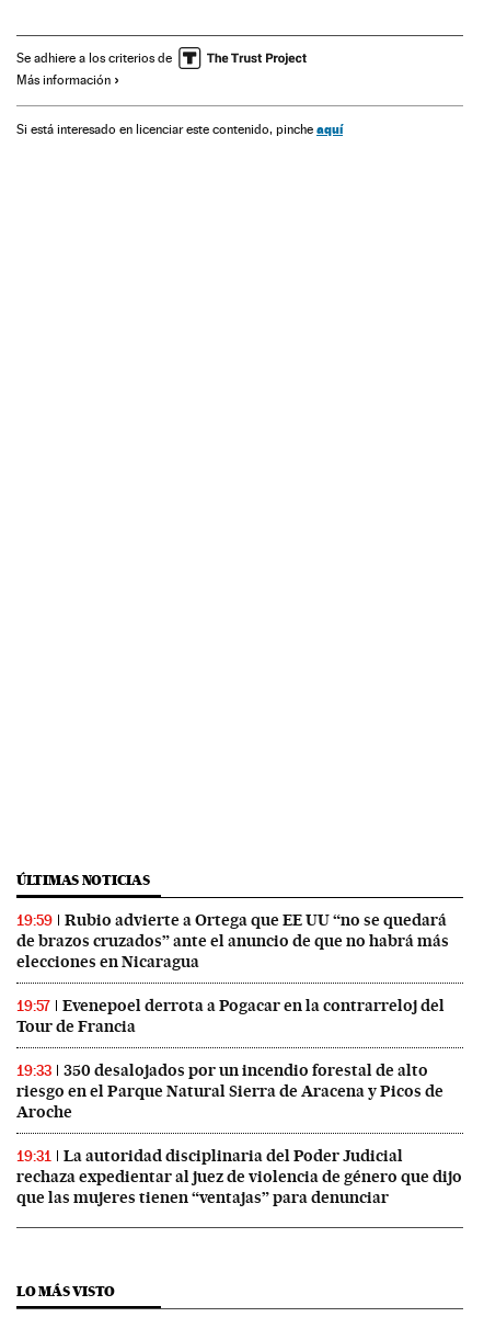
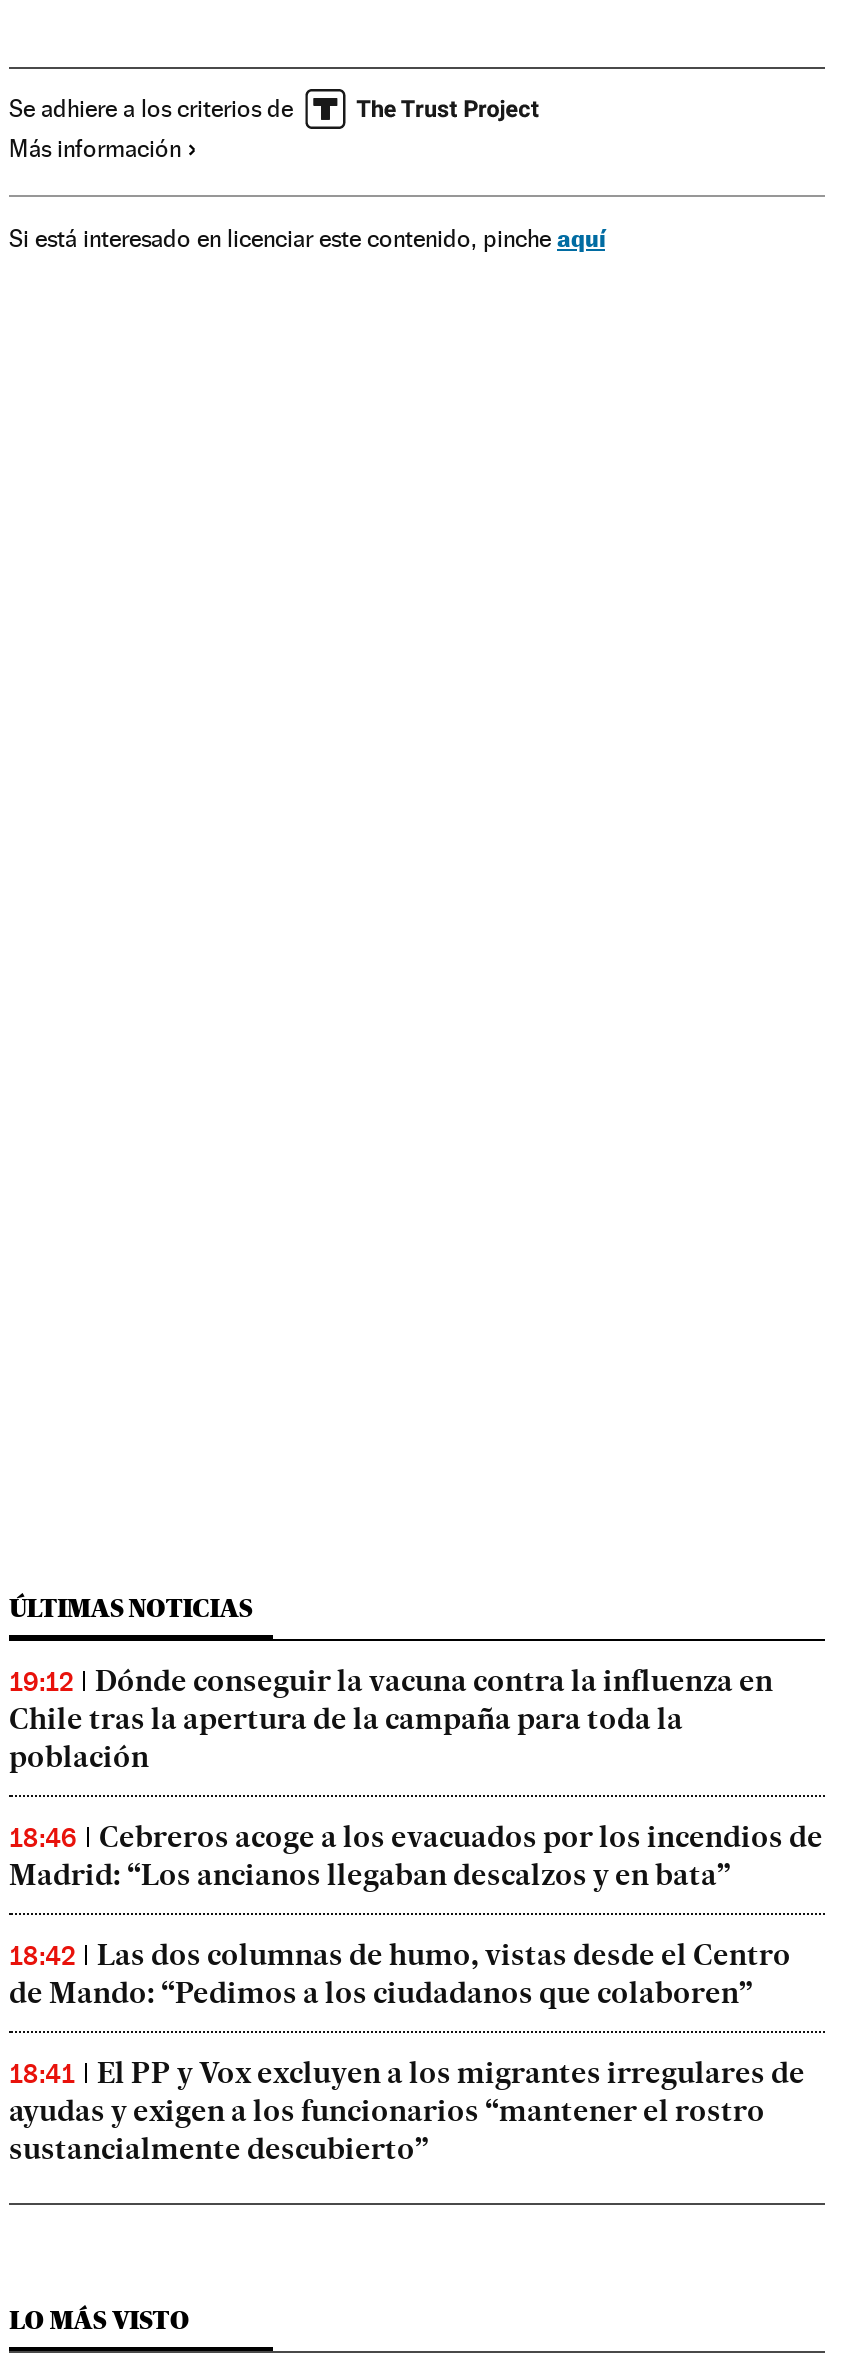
[16,910,449,972] 19:59 | Rubio advierte a Ortega que EE UU “no se quedará | de brazos cruzados” ante el anuncio de que no habrá más | elecciones en Nicaragua -> [9,1663,773,1775] 19:12 | Dónde conseguir la vacuna contra la influenza en | Chile tras la apertura de la campaña para toda la | población
[16,996,445,1036] 19:57 | Evenepoel derrota a Pogacar en la contrarreloj del | Tour de Francia -> [9,1819,823,1893] 18:46 | Cebreros acoge a los evacuados por los incendios de | Madrid: “Los ancianos llegaban descalzos y en bata”
[16,1060,443,1122] 19:33 | 350 desalojados por un incendio forestal de alto | riesgo en el Parque Natural Sierra de Aracena y Picos de | Aroche -> [9,1937,791,2011] 18:42 | Las dos columnas de humo, vistas desde el Centro | de Mando: “Pedimos a los ciudadanos que colaboren”
[16,1146,462,1207] 19:31 | La autoridad disciplinaria del Poder Judicial | rechaza expedientar al juez de violencia de género que dijo | que las mujeres tienen “ventajas” para denunciar -> [9,2055,805,2167] 18:41 | El PP y Vox excluyen a los migrantes irregulares de | ayudas y exigen a los funcionarios “mantener el rostro | sustancialmente descubierto”

